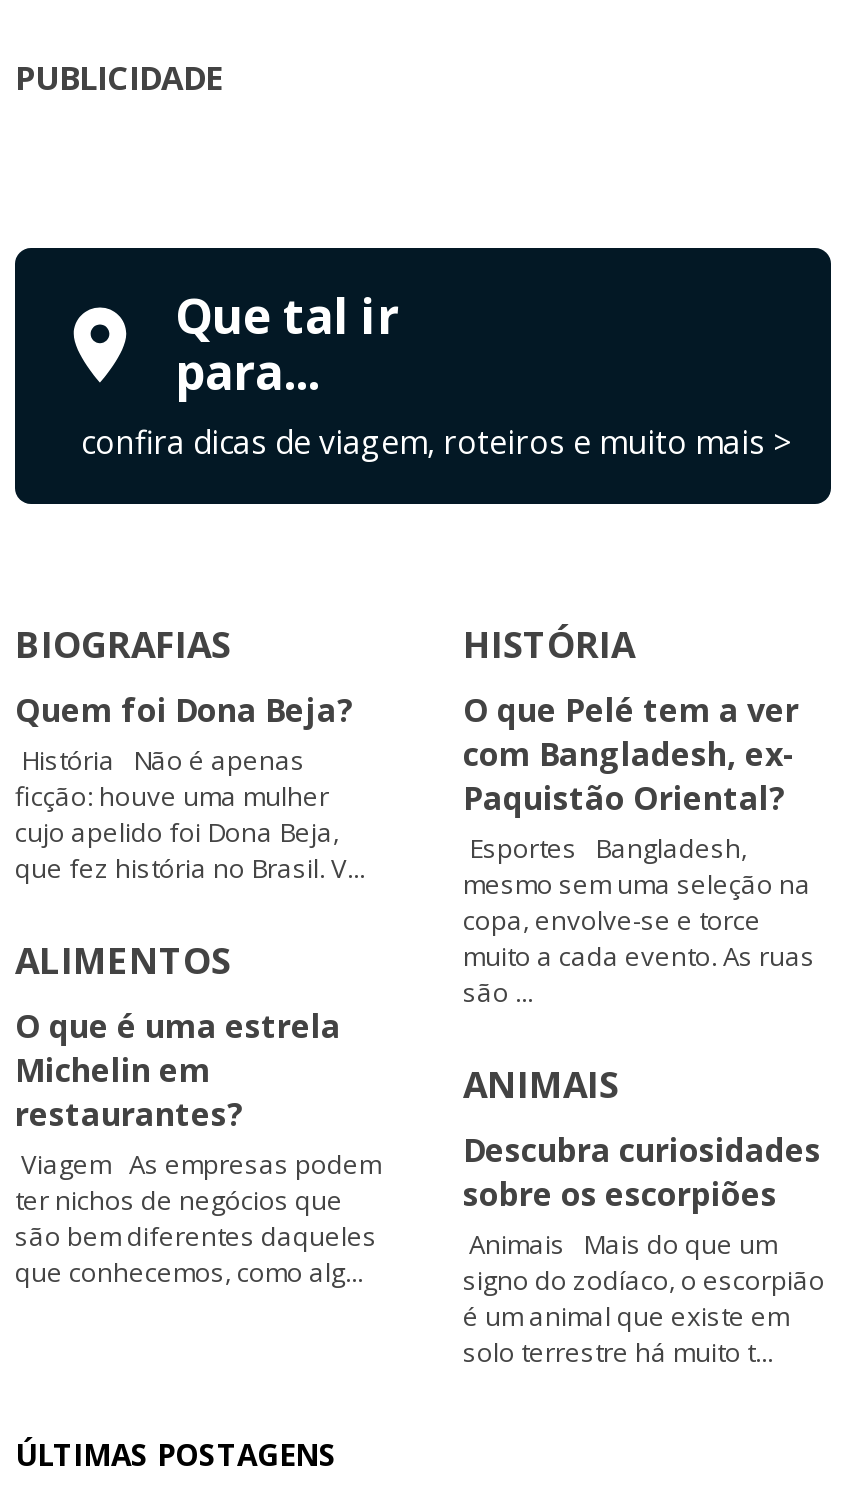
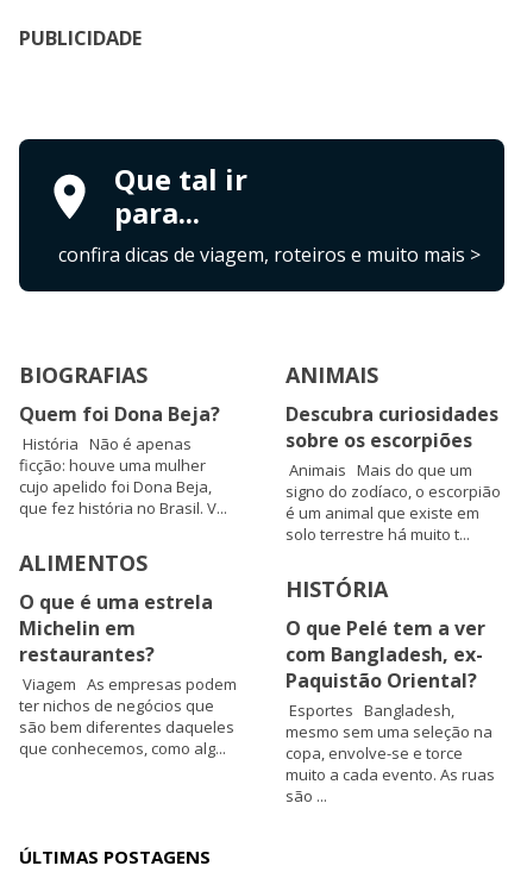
moved [463,620,815,1010] -> [286,575,495,807]: HISTÓRIA | O que Pelé tem a ver | com Bangladesh, ex- | ... | muito a cada evento. As ruas | são ...
moved [463,1060,825,1370] -> [286,361,501,545]: ANIMAIS | Descubra curiosidades | sobre os escorpiões | Animais Mais do que um | signo do zodíaco, o escorpião | é um animal que existe em | solo terrestre há muito t...

